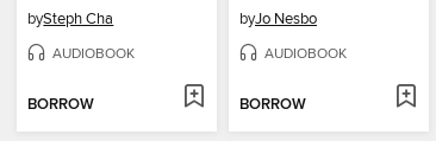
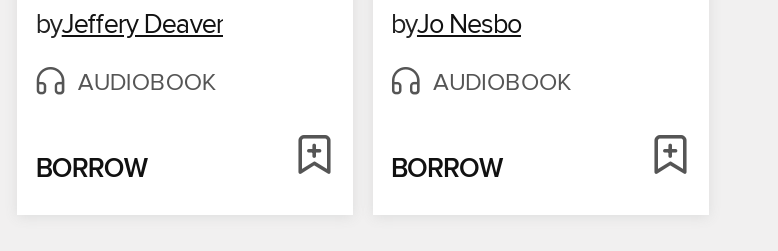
[28,10,114,29] bySteph Cha -> [36,9,224,41] byJeffery Deaver

